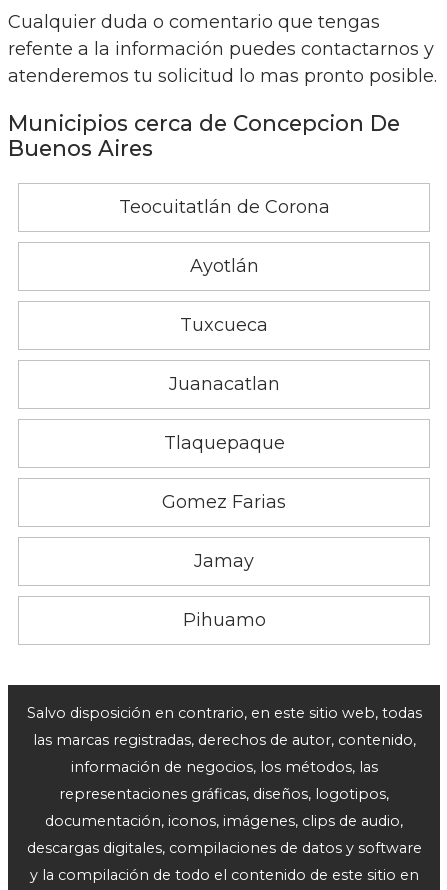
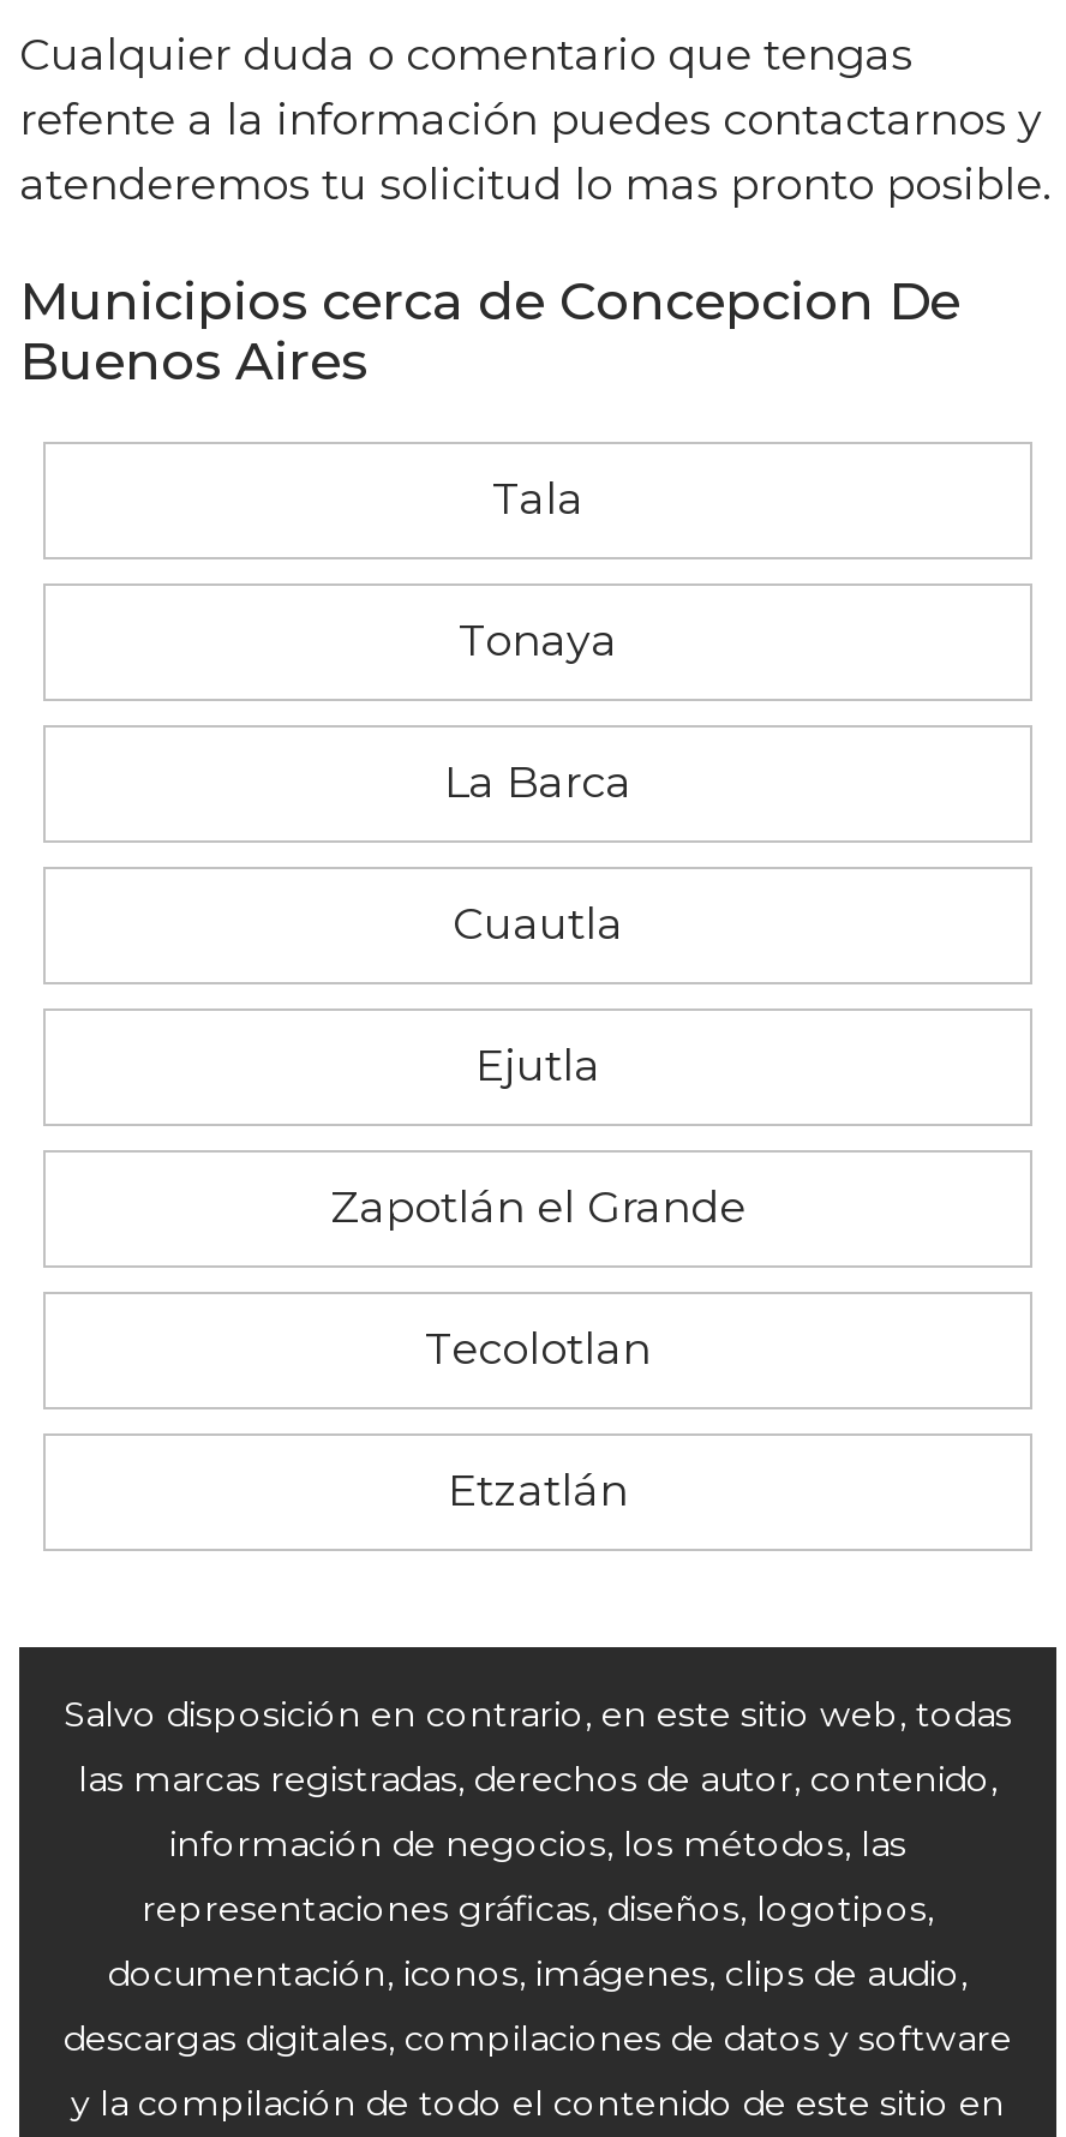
[118,196,329,218] Teocuitatlán de Corona -> [492,473,583,526] Tala
[189,255,258,277] Ayotlán -> [459,615,617,668] Tonaya
[180,314,268,336] Tuxcueca -> [444,756,631,809] La Barca
[168,373,279,395] Juanacatlan -> [453,898,623,951] Cuautla
[163,432,284,454] Tlaquepaque -> [475,1040,600,1093] Ejutla
[162,491,286,513] Gomez Farias -> [330,1181,745,1234] Zapotlán el Grande
[194,550,254,572] Jamay -> [425,1323,651,1376] Tecolotlan
[182,609,265,631] Pihuamo -> [448,1465,628,1518] Etzatlán

